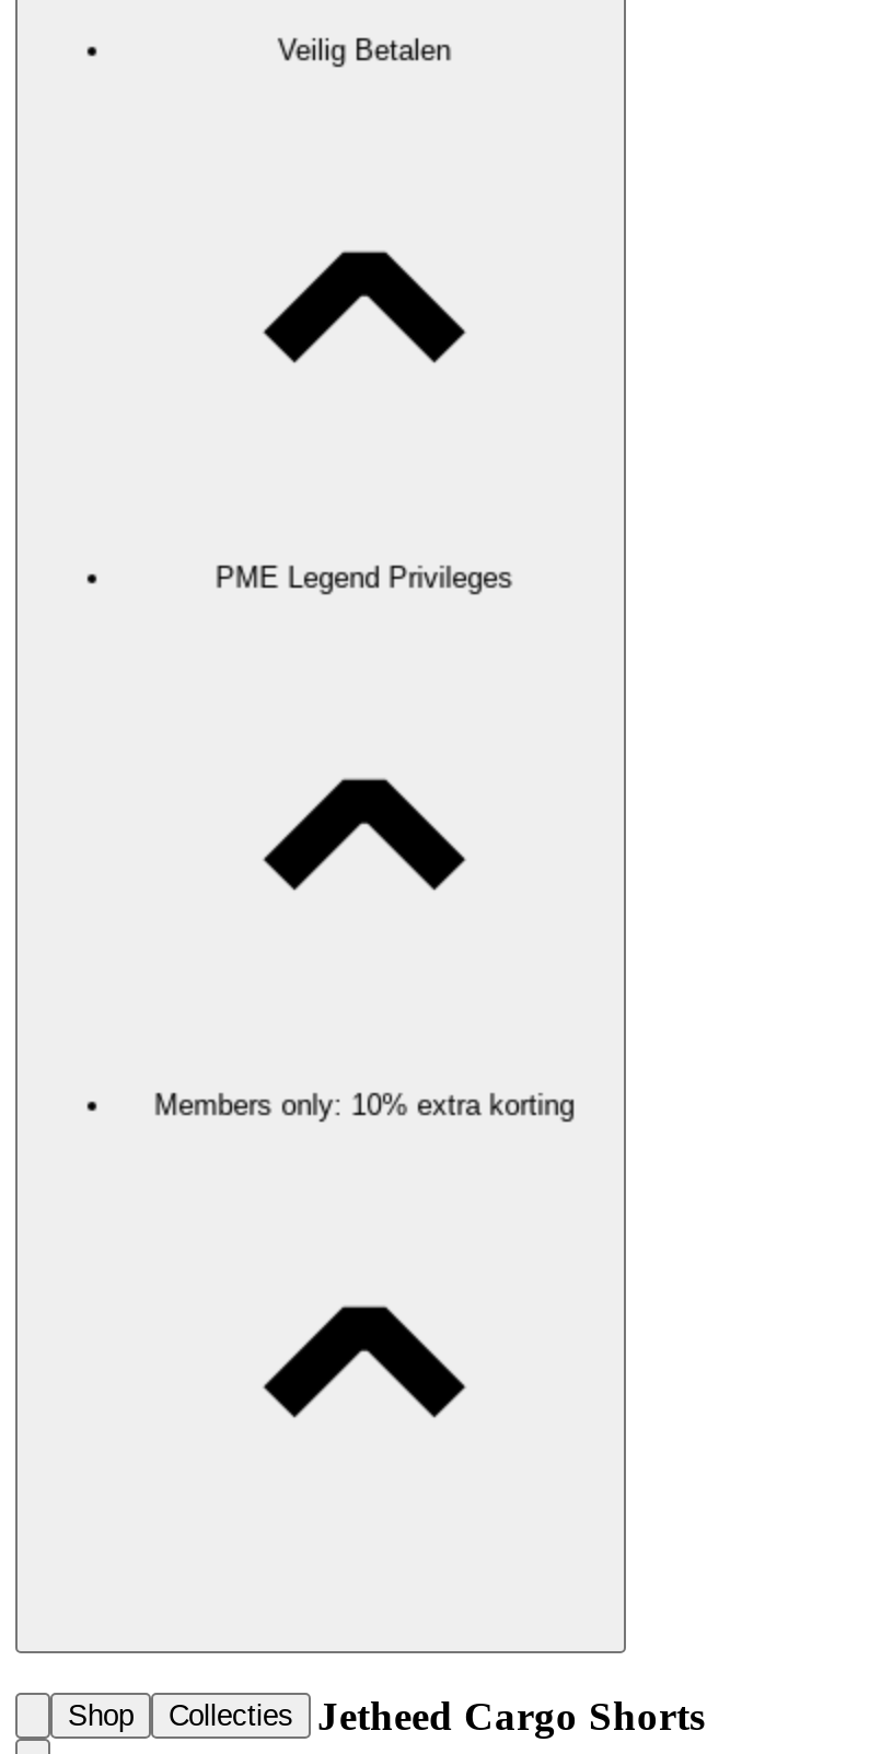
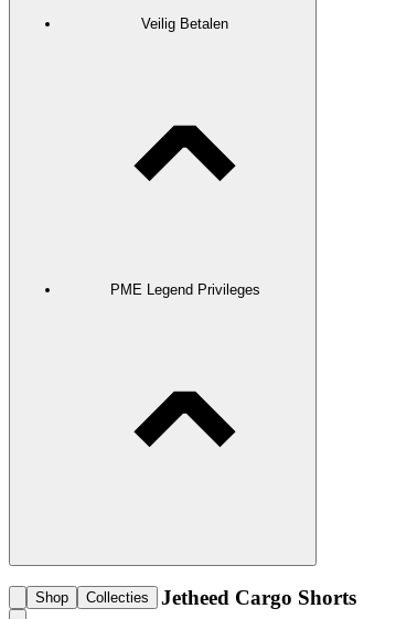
[154,1089,575,1122] Members only: 10% extra korting -> none

